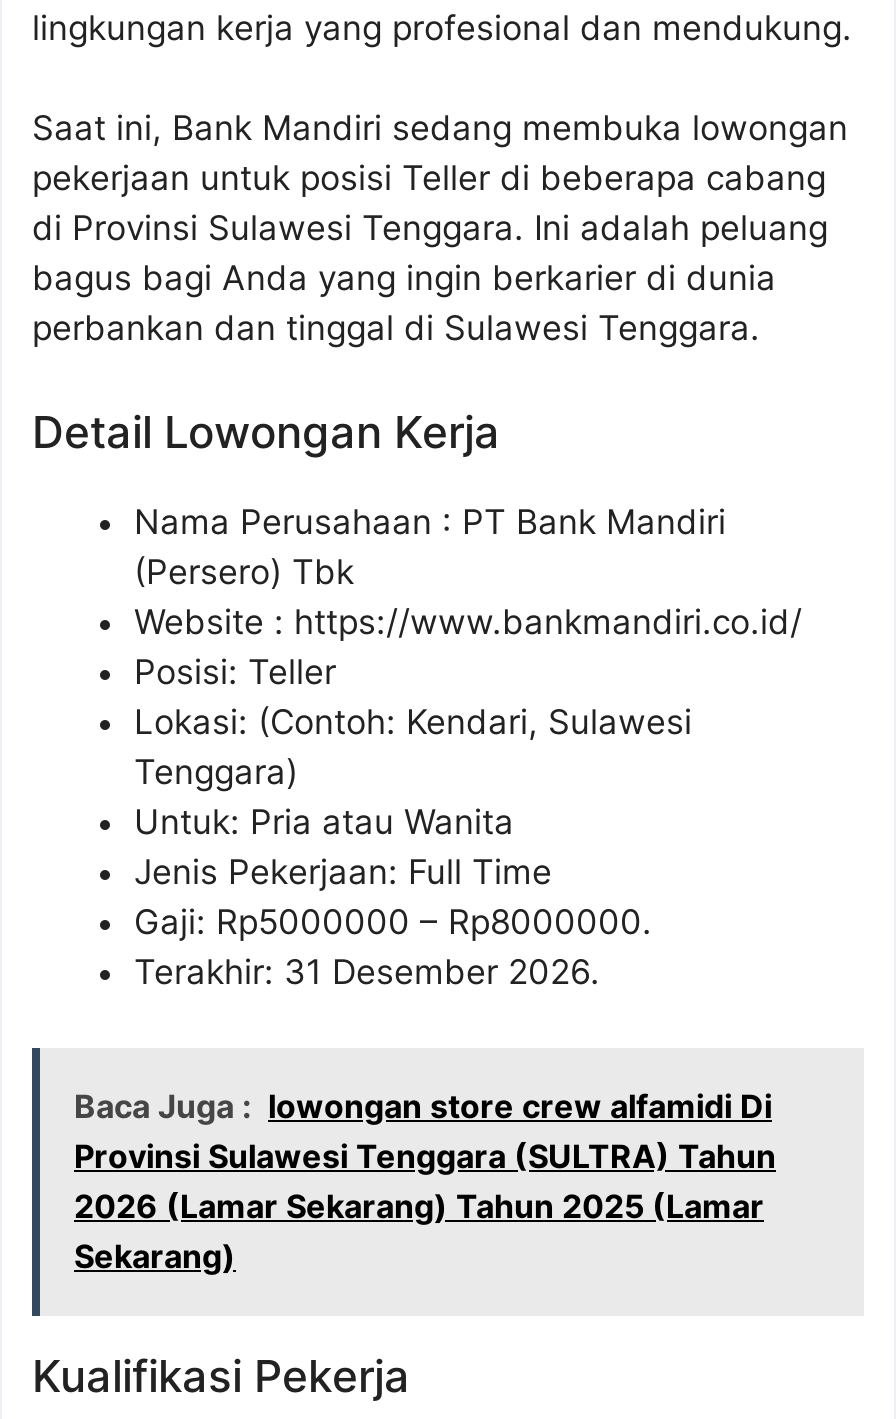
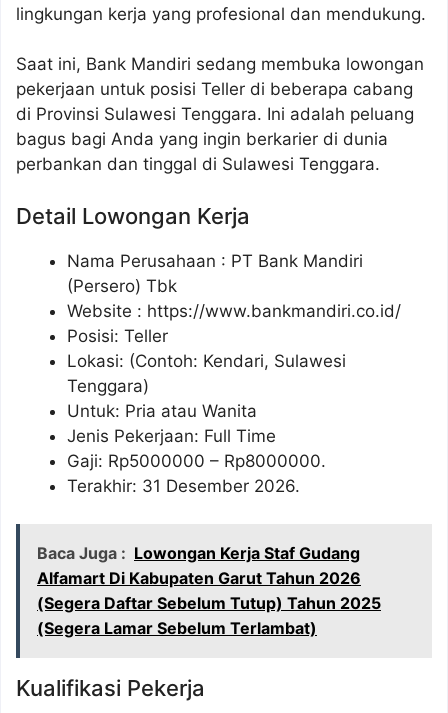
[74,1087,776,1277] Baca Juga : lowongan store crew alfamidi Di | Provinsi Sulawesi Tenggara (SULTRA) Tahun | 2026 (Lamar Sekarang) Tahun 2025 (Lamar | Sekarang) -> [37,543,381,638] Baca Juga : Lowongan Kerja Staf Gudang | Alfamart Di Kabupaten Garut Tahun 2026 | (Segera Daftar Sebelum Tutup) Tahun 2025 | (Segera Lamar Sebelum Terlambat)

